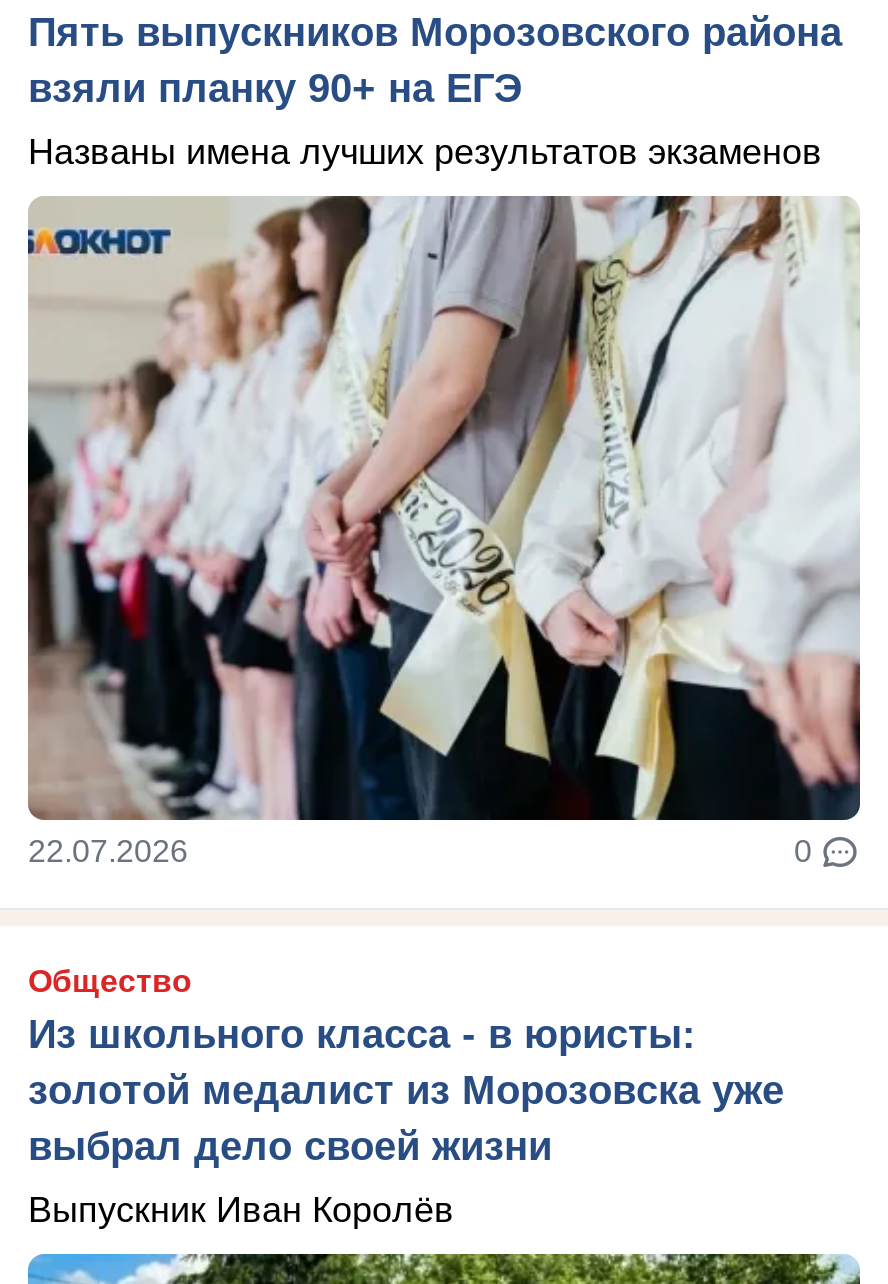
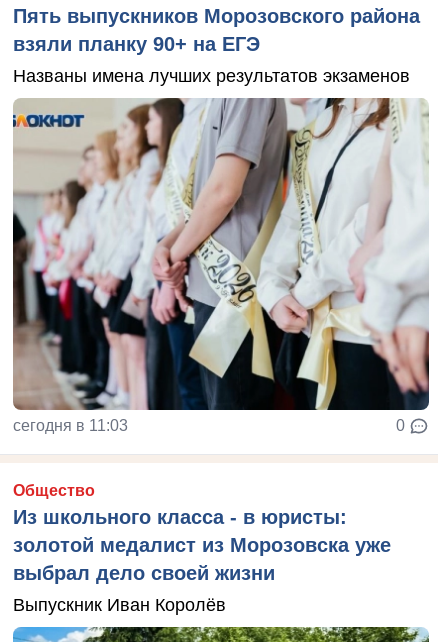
[28,833,188,867] 22.07.2026 -> [13,416,128,433] сегодня в 11:03

